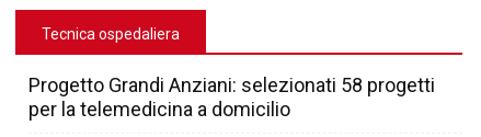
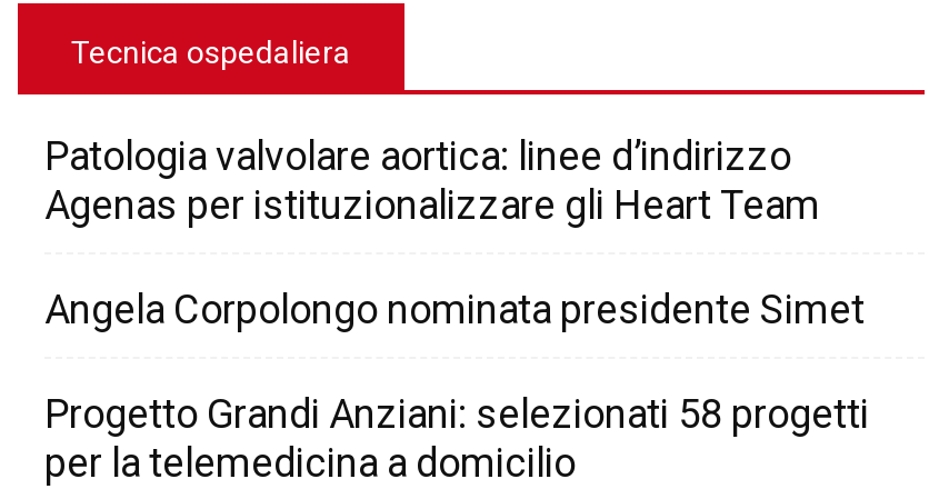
none -> [44,133,865,333] Patologia valvolare aortica: linee d’indirizzo | Agenas per istituzionalizzare gli Heart Team | Angela Corpolongo nominata presidente Simet

